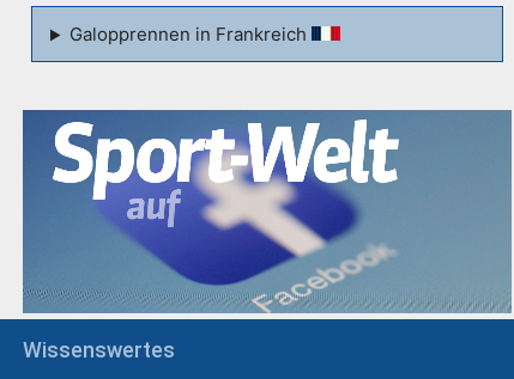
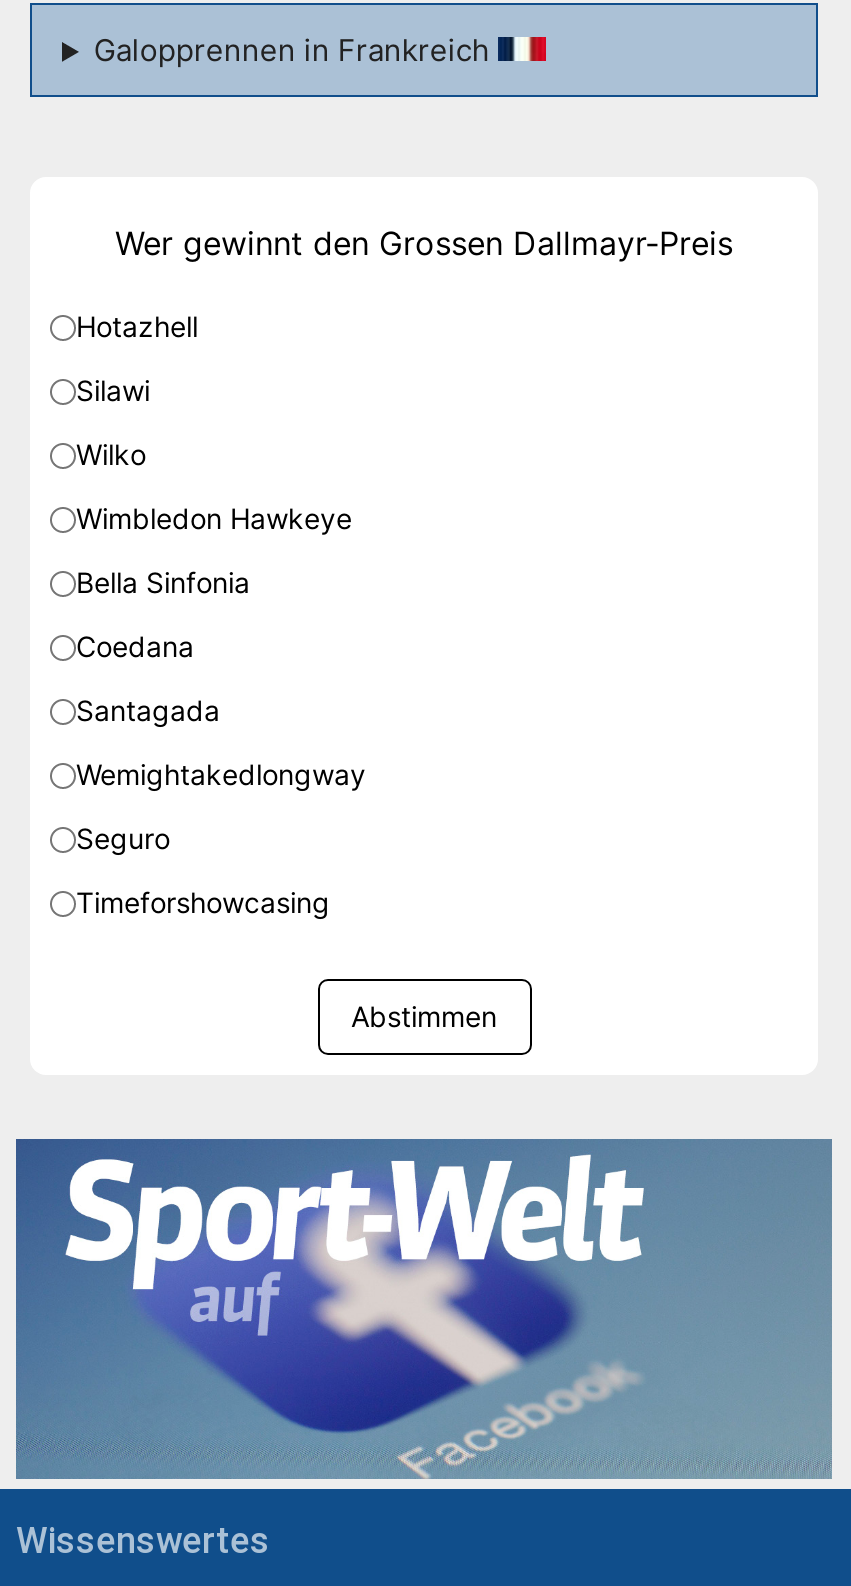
none -> [76,224,733,1034] Wer gewinnt den Grossen Dallmayr-Preis | Hotazhell | Silawi | Wilko | Wimbledon Hawkeye | Bella Sinfonia | Coedana | Santagada | Wemightakedlongway | Seguro | Timeforshowcasing | Abstimmen

